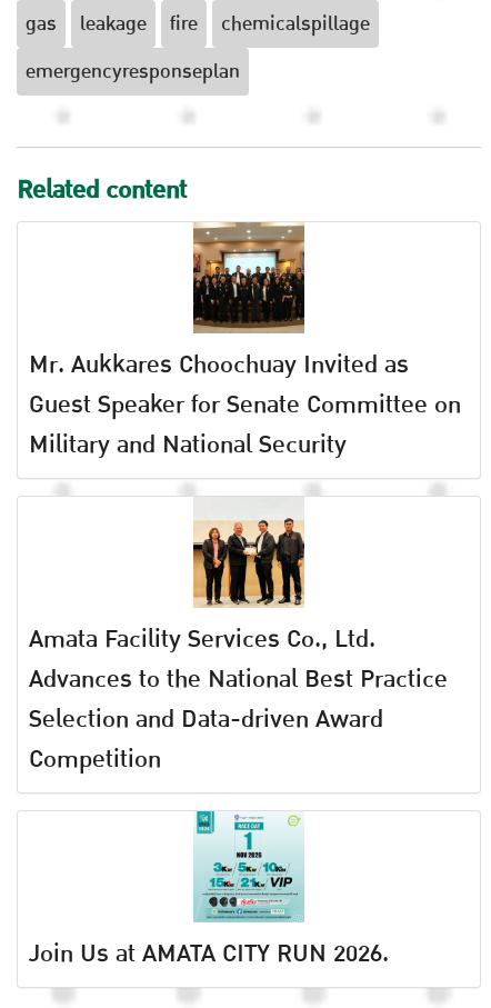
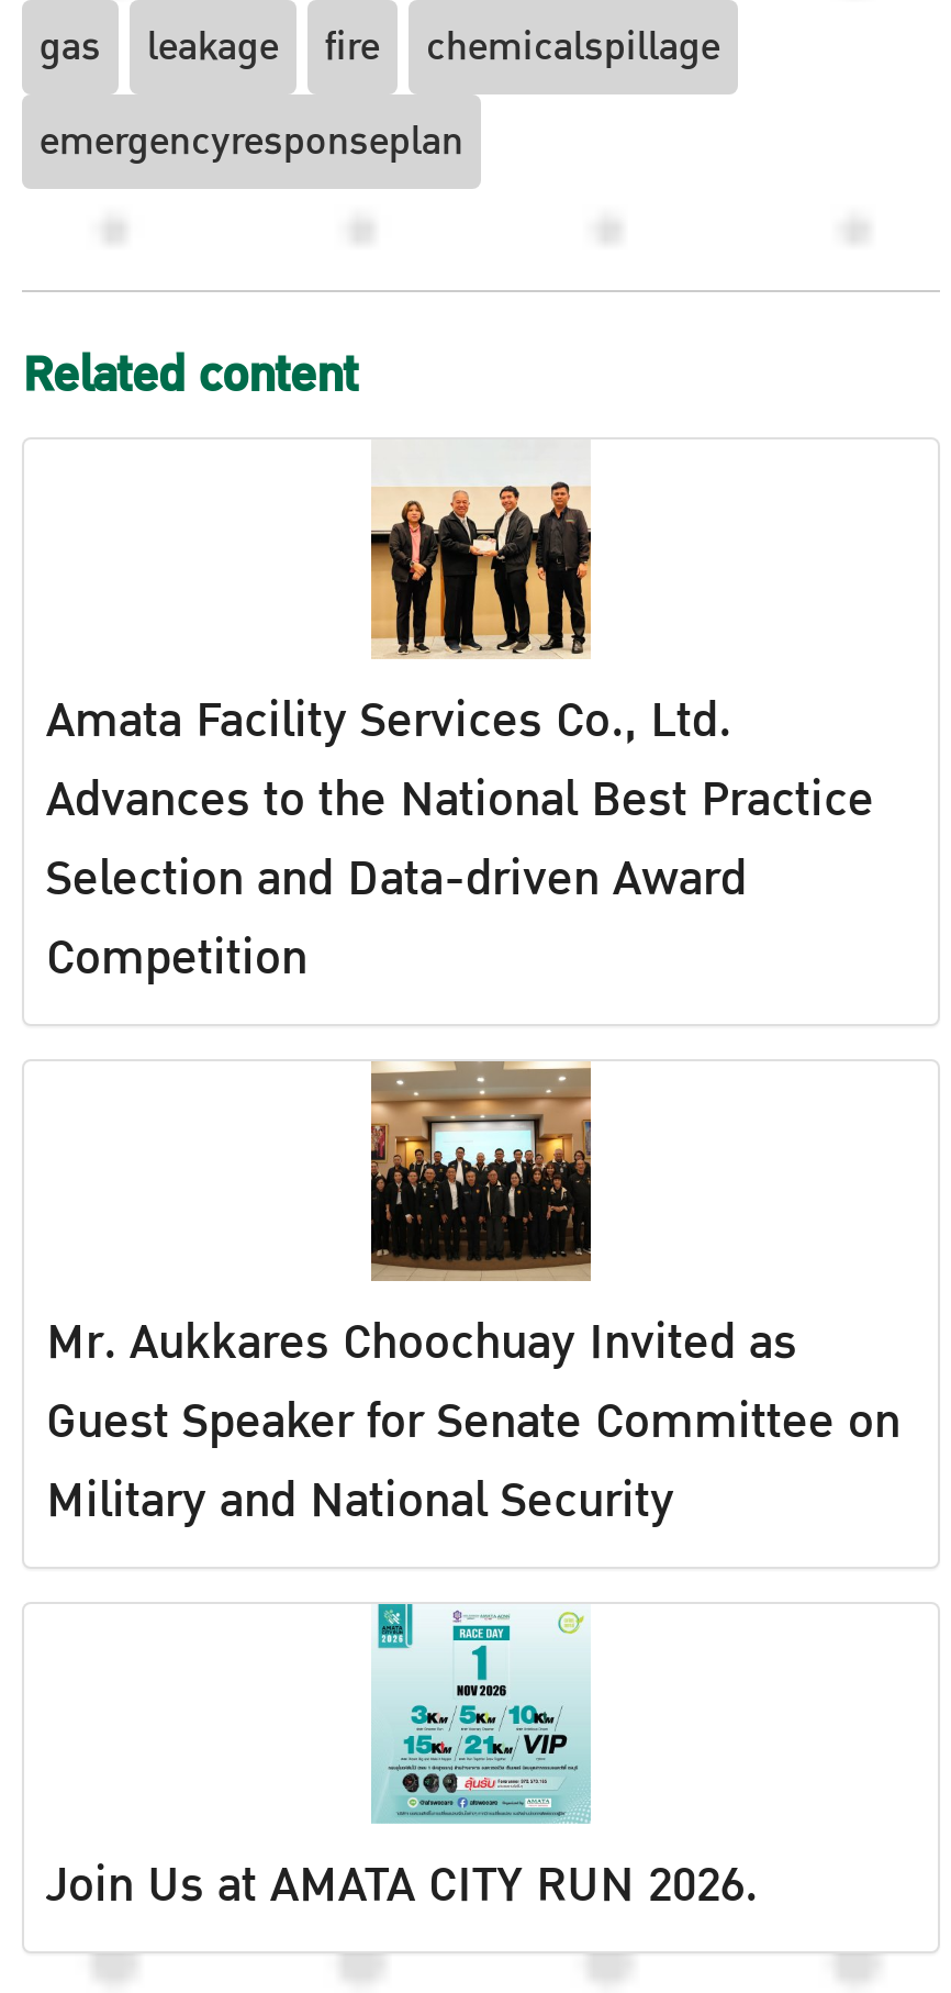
moved [29,222,461,465] -> [46,1059,900,1541]: [image] | Mr. Aukkares Choochuay Invited as | Guest Speaker for Senate Committee on | Military and National Security
moved [29,502,448,780] -> [46,450,874,999]: [image] | Amata Facility Services Co., Ltd. | Advances to the National Best Practice | Selection and Data-driven Award | Competition

